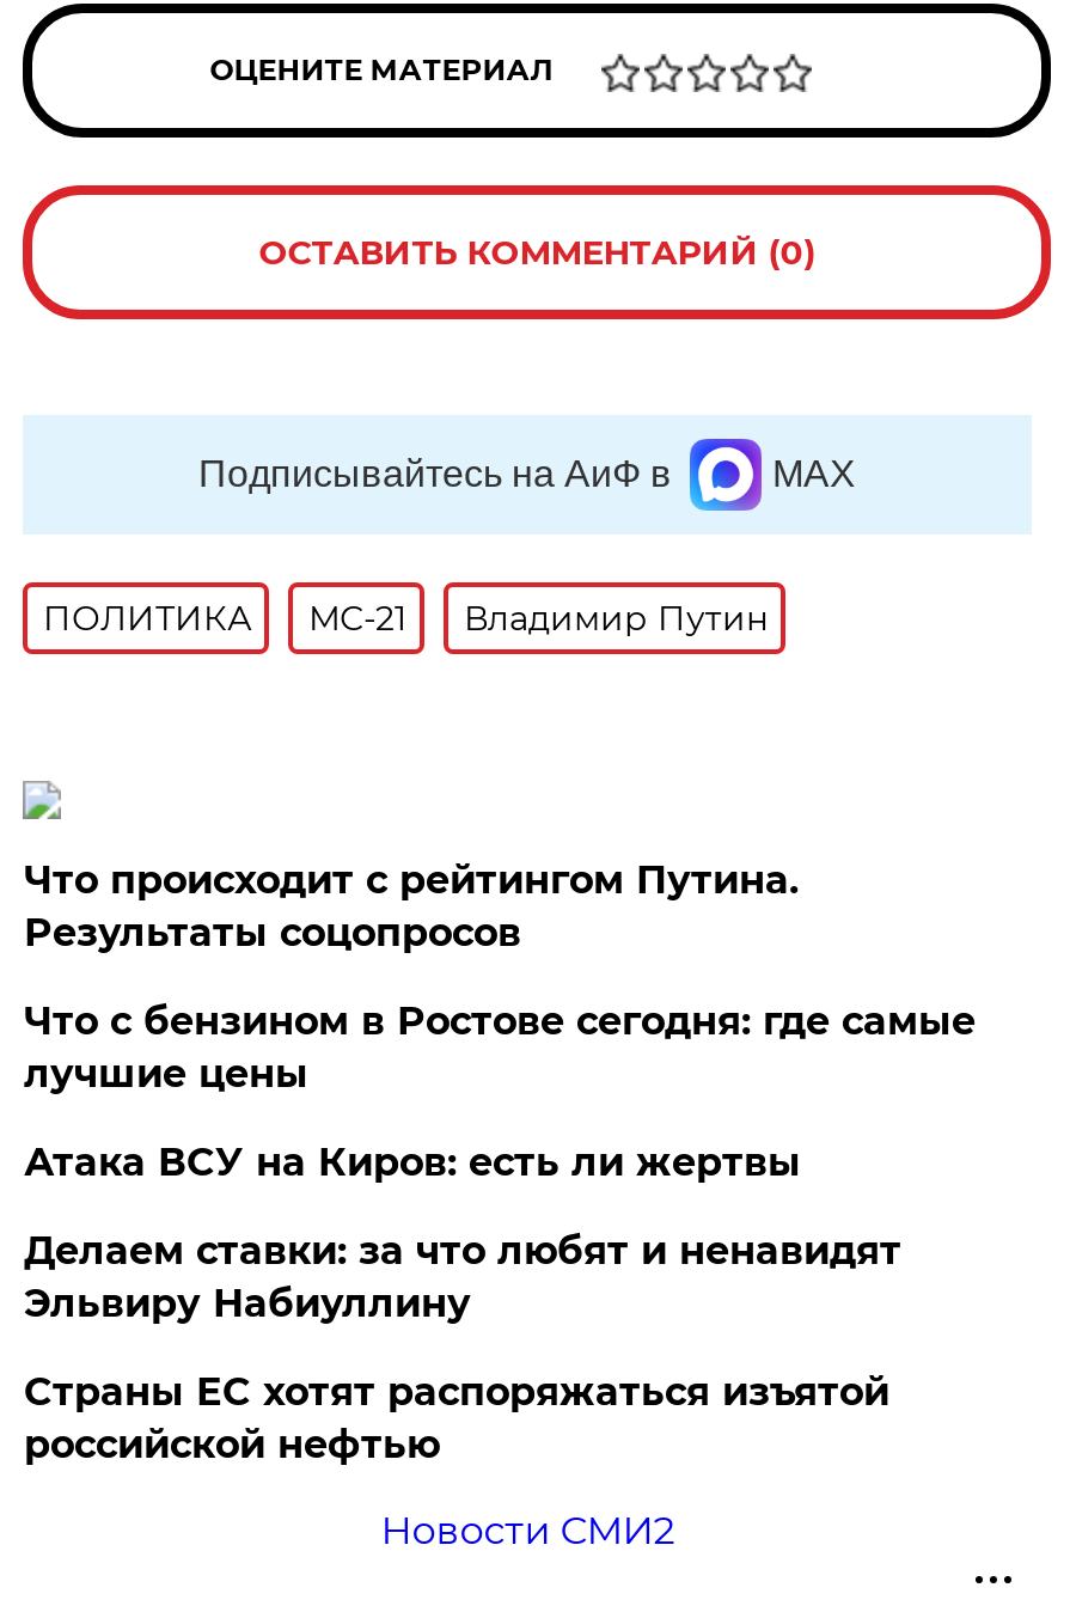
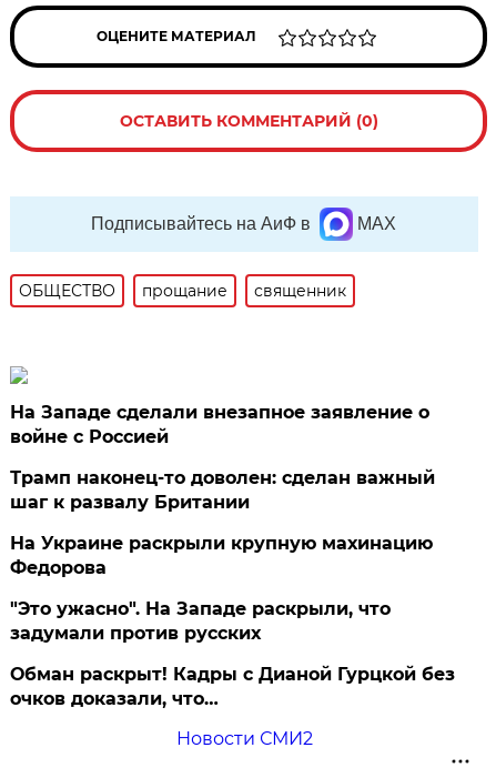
[43,597,767,640] ПОЛИТИКА | МС-21 | Владимир Путин -> [19,281,347,301] ОБЩЕСТВО | прощание | священник
[24,857,798,955] Что происходит с рейтингом Путина. | Результаты соцопросов -> [10,402,430,447] На Западе сделали внезапное заявление о | войне с Россией
[24,999,975,1097] Что с бензином в Ростове сегодня: где самые | лучшие цены -> [10,467,435,513] Трамп наконец-то доволен: сделан важный | шаг к развалу Британии
[24,1140,801,1185] Атака ВСУ на Киров: есть ли жертвы -> [10,533,433,578] На Украине раскрыли крупную махинацию | Федорова
[24,1228,901,1326] Делаем ставки: за что любят и ненавидят | Эльвиру Набиуллину -> [10,598,391,644] "Это ужасно". На Западе раскрыли, что | задумали против русских
[24,1369,889,1467] Страны ЕС хотят распоряжаться изъятой | российской нефтью -> [10,664,455,709] Обман раскрыт! Кадры с Дианой Гурцкой без | очков доказали, что…

